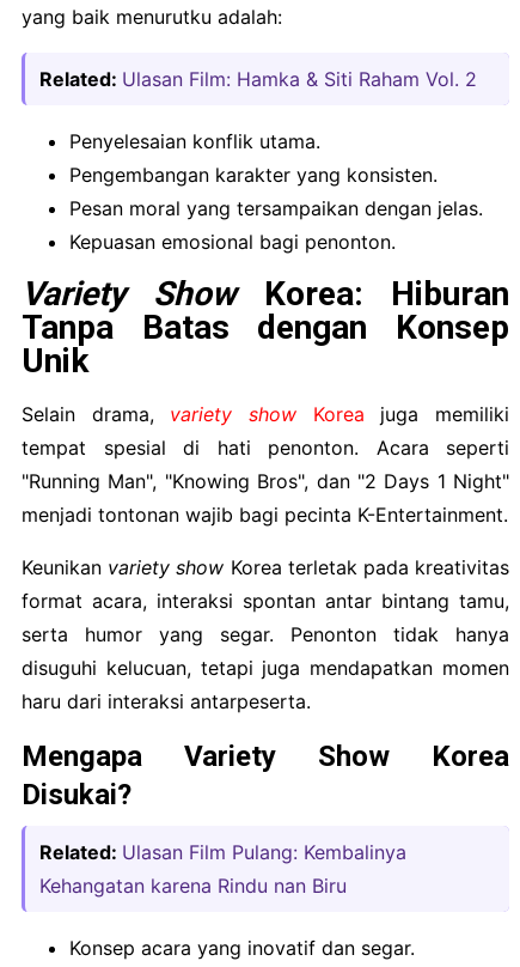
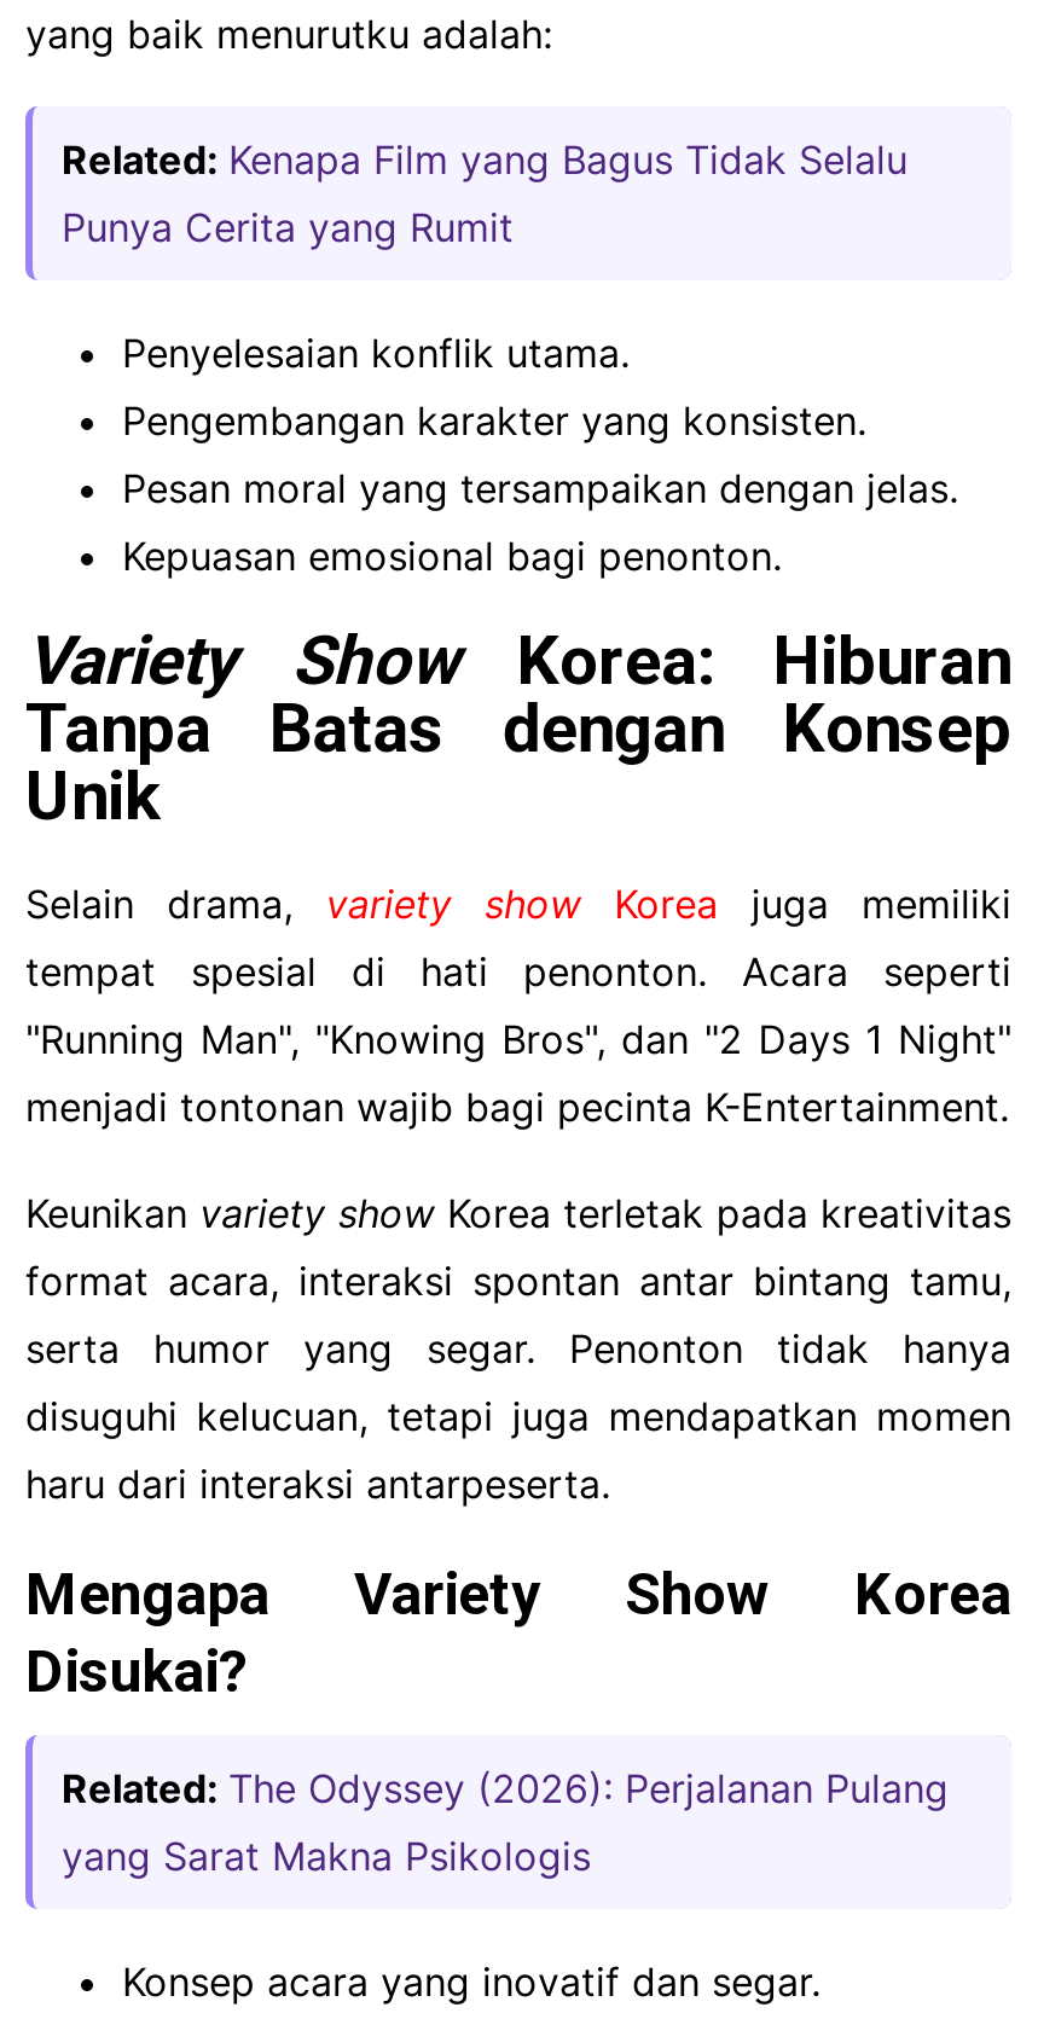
[39,67,477,91] Related: Ulasan Film: Hamka & Siti Raham Vol. 2 -> [62,135,907,251] Related: Kenapa Film yang Bagus Tidak Selalu | Punya Cerita yang Rumit
[39,841,406,898] Related: Ulasan Film Pulang: Kembalinya | Kehangatan karena Rindu nan Biru -> [62,1765,949,1881] Related: The Odyssey (2026): Perjalanan Pulang | yang Sarat Makna Psikologis

